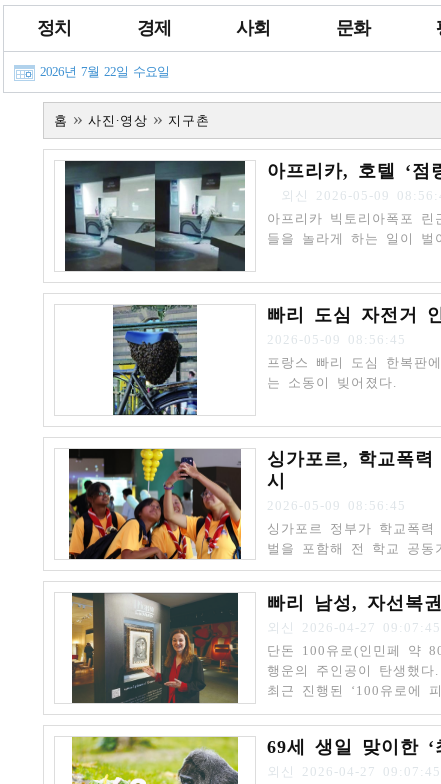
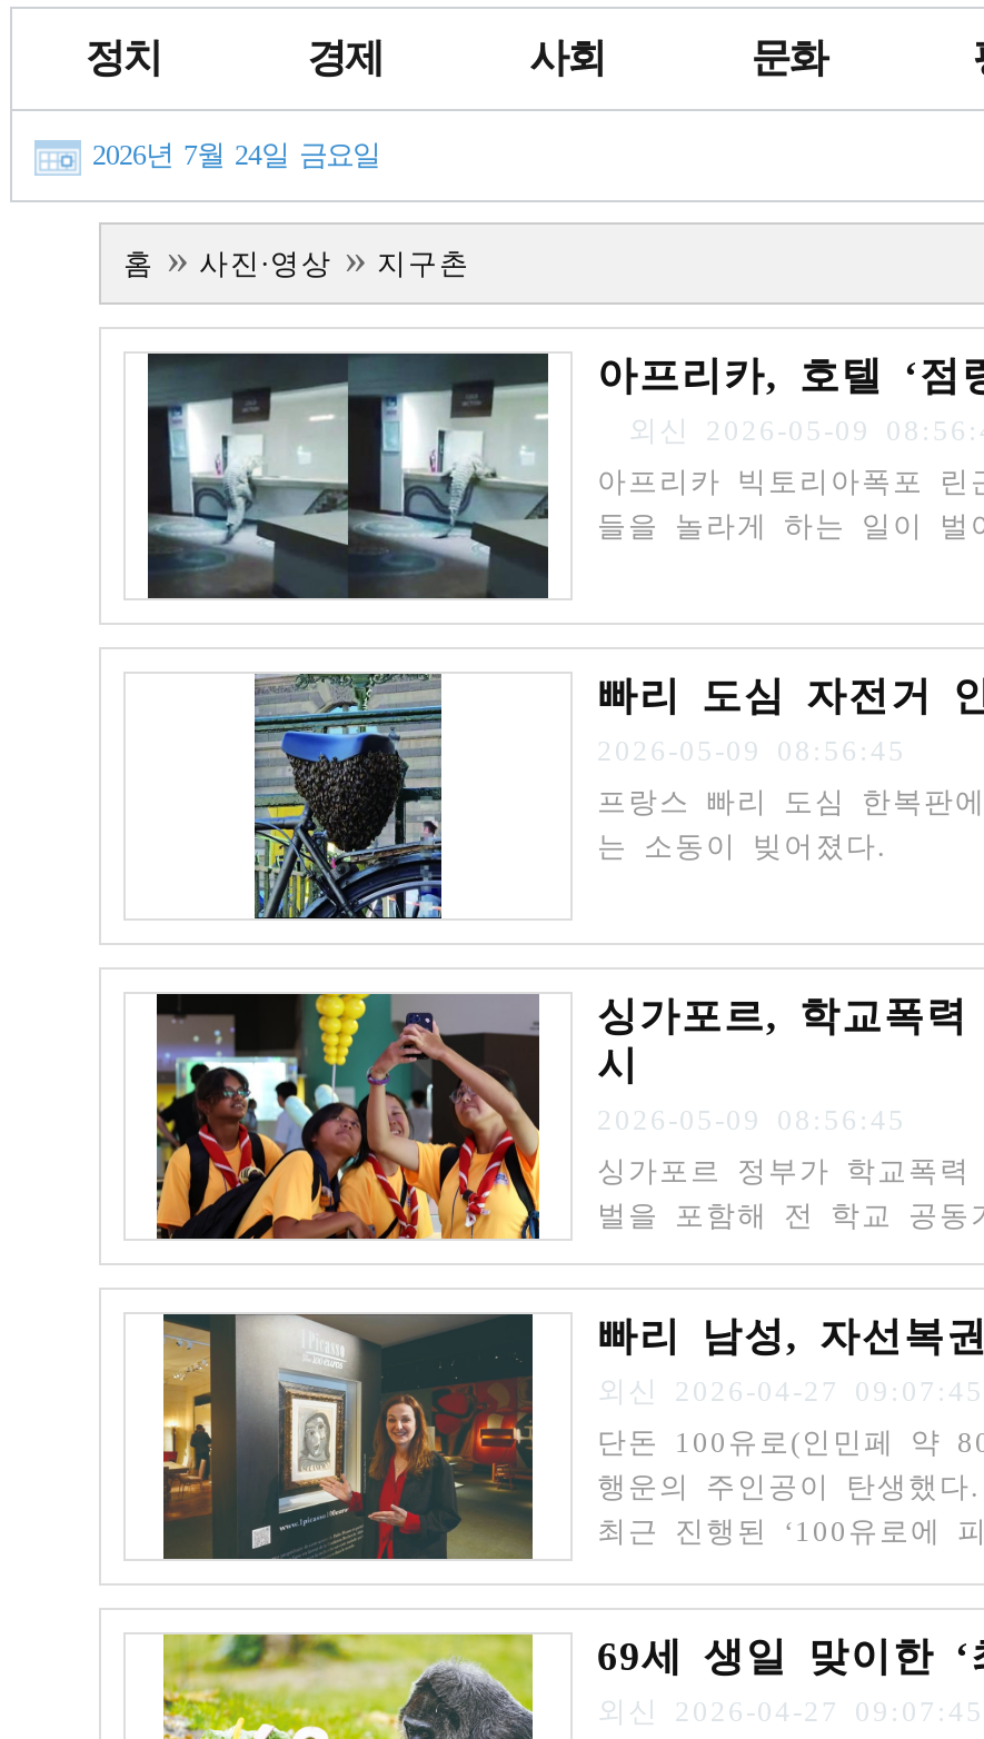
[35,64,169,79] 2026년 7월 22일 수요일 -> [81,138,379,171] 2026년 7월 24일 금요일

